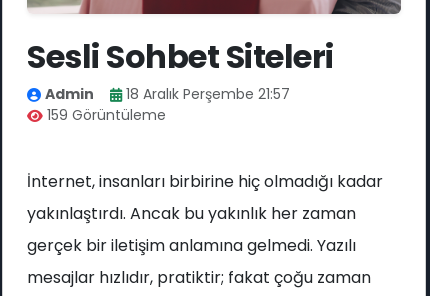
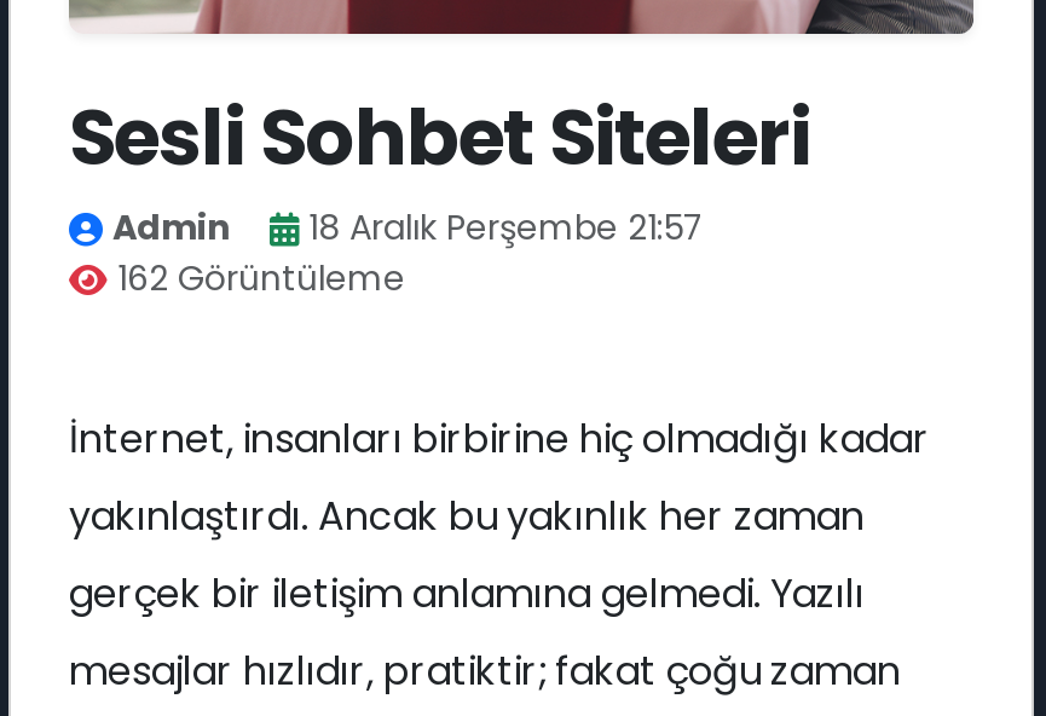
[47,105,166,125] 159 Görüntüleme -> [117,254,405,303] 162 Görüntüleme

